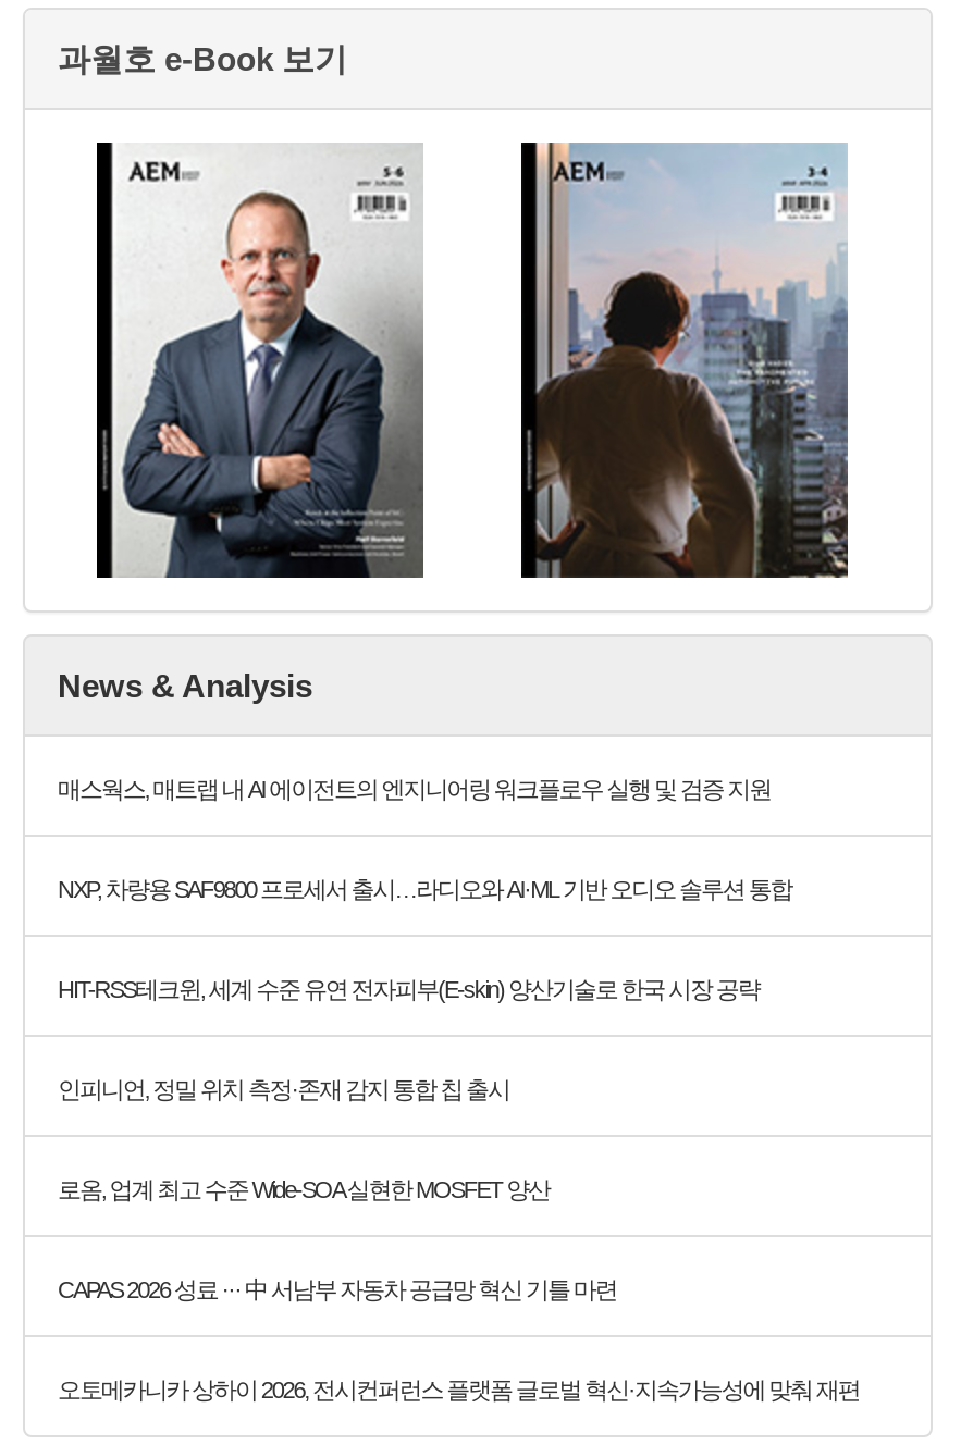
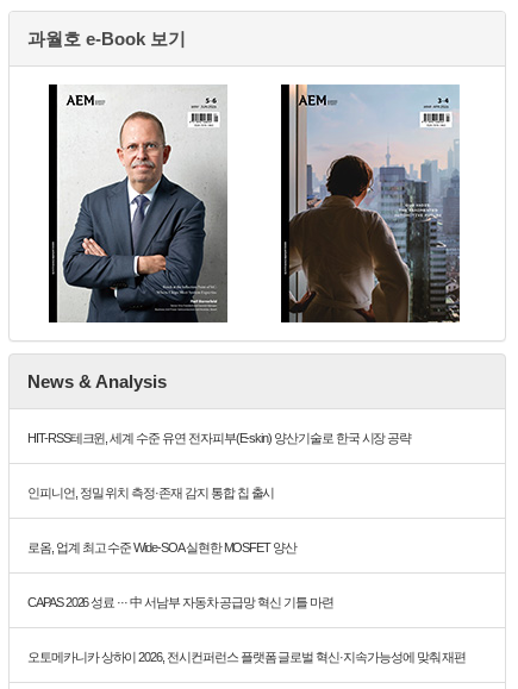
[58,776,771,803] 매스웍스, 매트랩 내 AI 에이전트의 엔지니어링 워크플로우 실행 및 검증 지원 -> none
[58,877,792,903] NXP, 차량용 SAF9800 프로세서 출시…라디오와 AI·ML 기반 오디오 솔루션 통합 -> none

